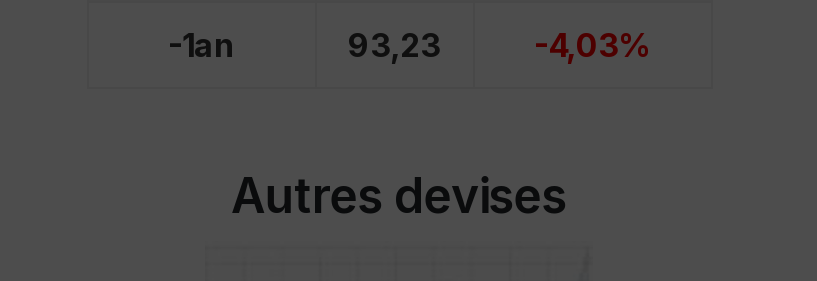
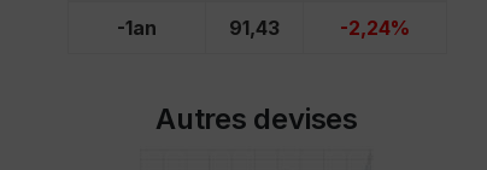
[348,25,440,65] 93,23 -> [228,16,279,40] 91,43
[534,25,650,65] -4,03% -> [339,16,409,40] -2,24%

